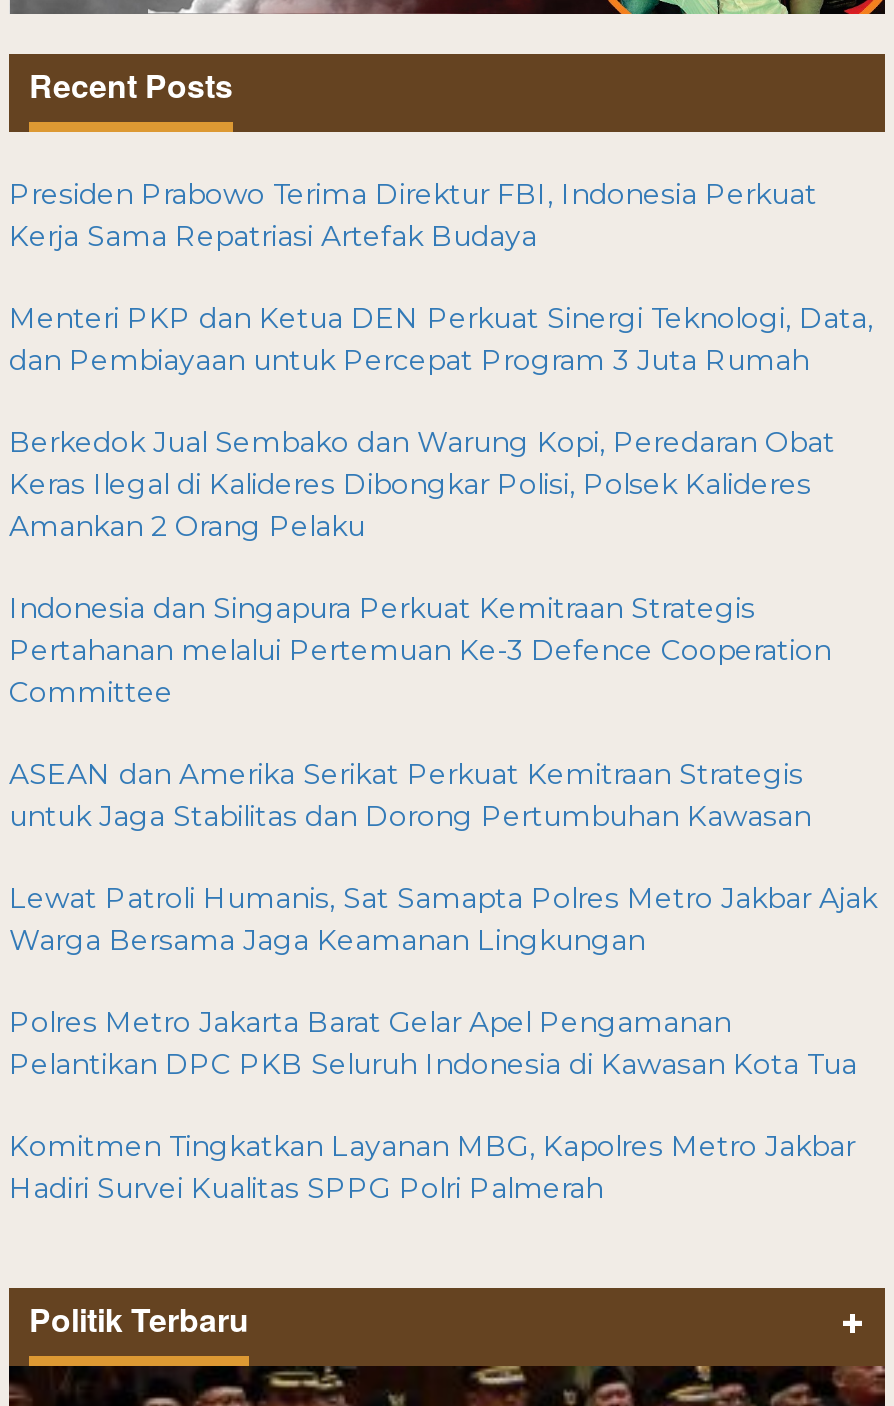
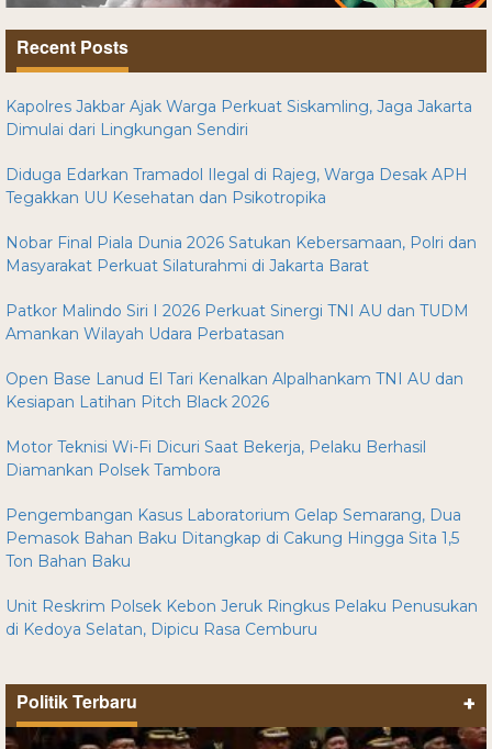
[9,176,817,254] Presiden Prabowo Terima Direktur FBI, Indonesia Perkuat | Kerja Sama Repatriasi Artefak Budaya -> [5,96,472,139] Kapolres Jakbar Ajak Warga Perkuat Siskamling, Jaga Jakarta | Dimulai dari Lingkungan Sendiri
[9,300,873,378] Menteri PKP dan Ketua DEN Perkuat Sinergi Teknologi, Data, | dan Pembiayaan untuk Percepat Program 3 Juta Rumah -> [5,165,468,207] Diduga Edarkan Tramadol Ilegal di Rajeg, Warga Desak APH | Tegakkan UU Kesehatan dan Psikotropika
[9,424,835,544] Berkedok Jual Sembako dan Warung Kopi, Peredaran Obat | Keras Ilegal di Kalideres Dibongkar Polisi, Polsek Kalideres | Amankan 2 Orang Pelaku -> [5,233,477,275] Nobar Final Piala Dunia 2026 Satukan Kebersamaan, Polri dan | Masyarakat Perkuat Silaturahmi di Jakarta Barat
[9,590,831,710] Indonesia dan Singapura Perkuat Kemitraan Strategis | Pertahanan melalui Pertemuan Ke-3 Defence Cooperation | Committee -> [5,301,469,344] Patkor Malindo Siri I 2026 Perkuat Sinergi TNI AU dan TUDM | Amankan Wilayah Udara Perbatasan
[9,756,811,834] ASEAN dan Amerika Serikat Perkuat Kemitraan Strategis | untuk Jaga Stabilitas dan Dorong Pertumbuhan Kawasan -> [5,369,463,412] Open Base Lanud El Tari Kenalkan Alpalhankam TNI AU dan | Kesiapan Latihan Pitch Black 2026
[9,880,877,958] Lewat Patroli Humanis, Sat Samapta Polres Metro Jakbar Ajak | Warga Bersama Jaga Keamanan Lingkungan -> [5,437,426,480] Motor Teknisi Wi-Fi Dicuri Saat Bekerja, Pelaku Berhasil | Diamankan Polsek Tambora
[9,1004,857,1082] Polres Metro Jakarta Barat Gelar Apel Pengamanan | Pelantikan DPC PKB Seluruh Indonesia di Kawasan Kota Tua -> [5,505,461,571] Pengembangan Kasus Laboratorium Gelap Semarang, Dua | Pemasok Bahan Baku Ditangkap di Cakung Hingga Sita 1,5 | Ton Bahan Baku
[9,1128,855,1206] Komitmen Tingkatkan Layanan MBG, Kapolres Metro Jakbar | Hadiri Survei Kualitas SPPG Polri Palmerah -> [5,596,478,639] Unit Reskrim Polsek Kebon Jeruk Ringkus Pelaku Penusukan | di Kedoya Selatan, Dipicu Rasa Cemburu

